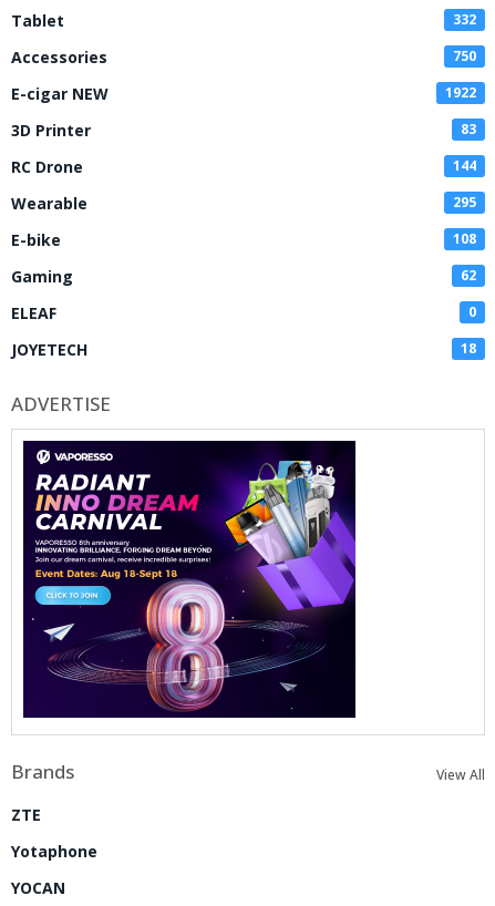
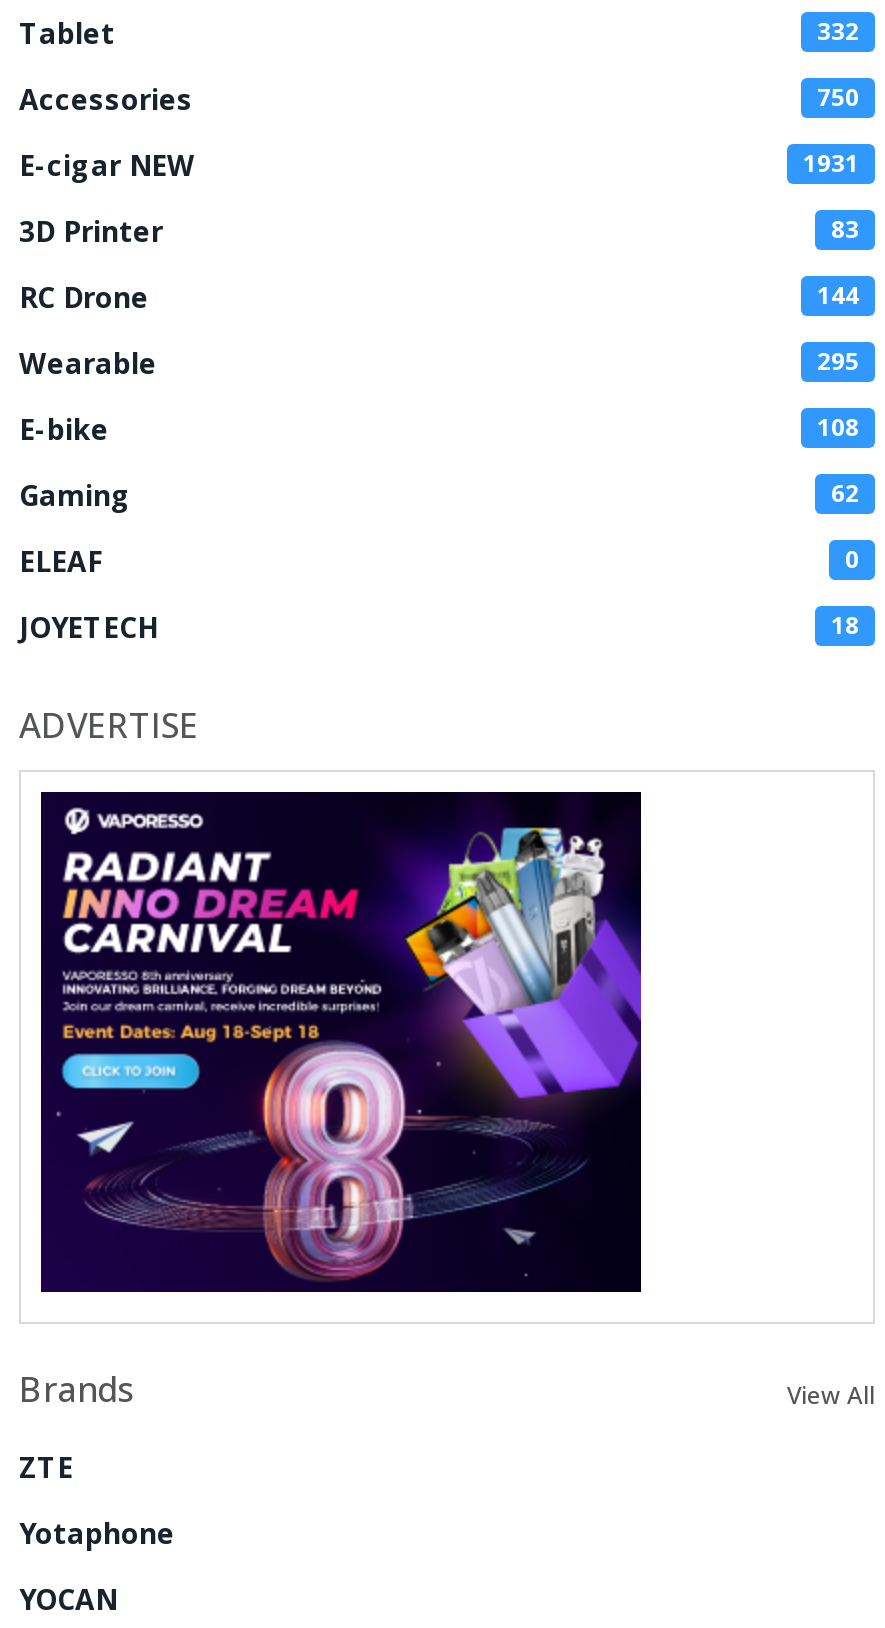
[445,83,476,102] 1922 -> [803,146,859,180] 1931

